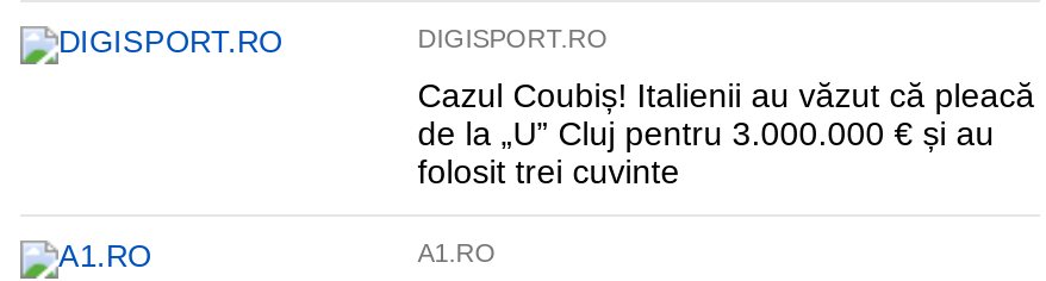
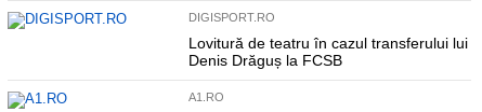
[418,76,1035,191] Cazul Coubiș! Italienii au văzut că pleacă | de la „U” Cluj pentru 3.000.000 € și au | folosit trei cuvinte -> [188,34,468,69] Lovitură de teatru în cazul transferului lui | Denis Drăguș la FCSB

